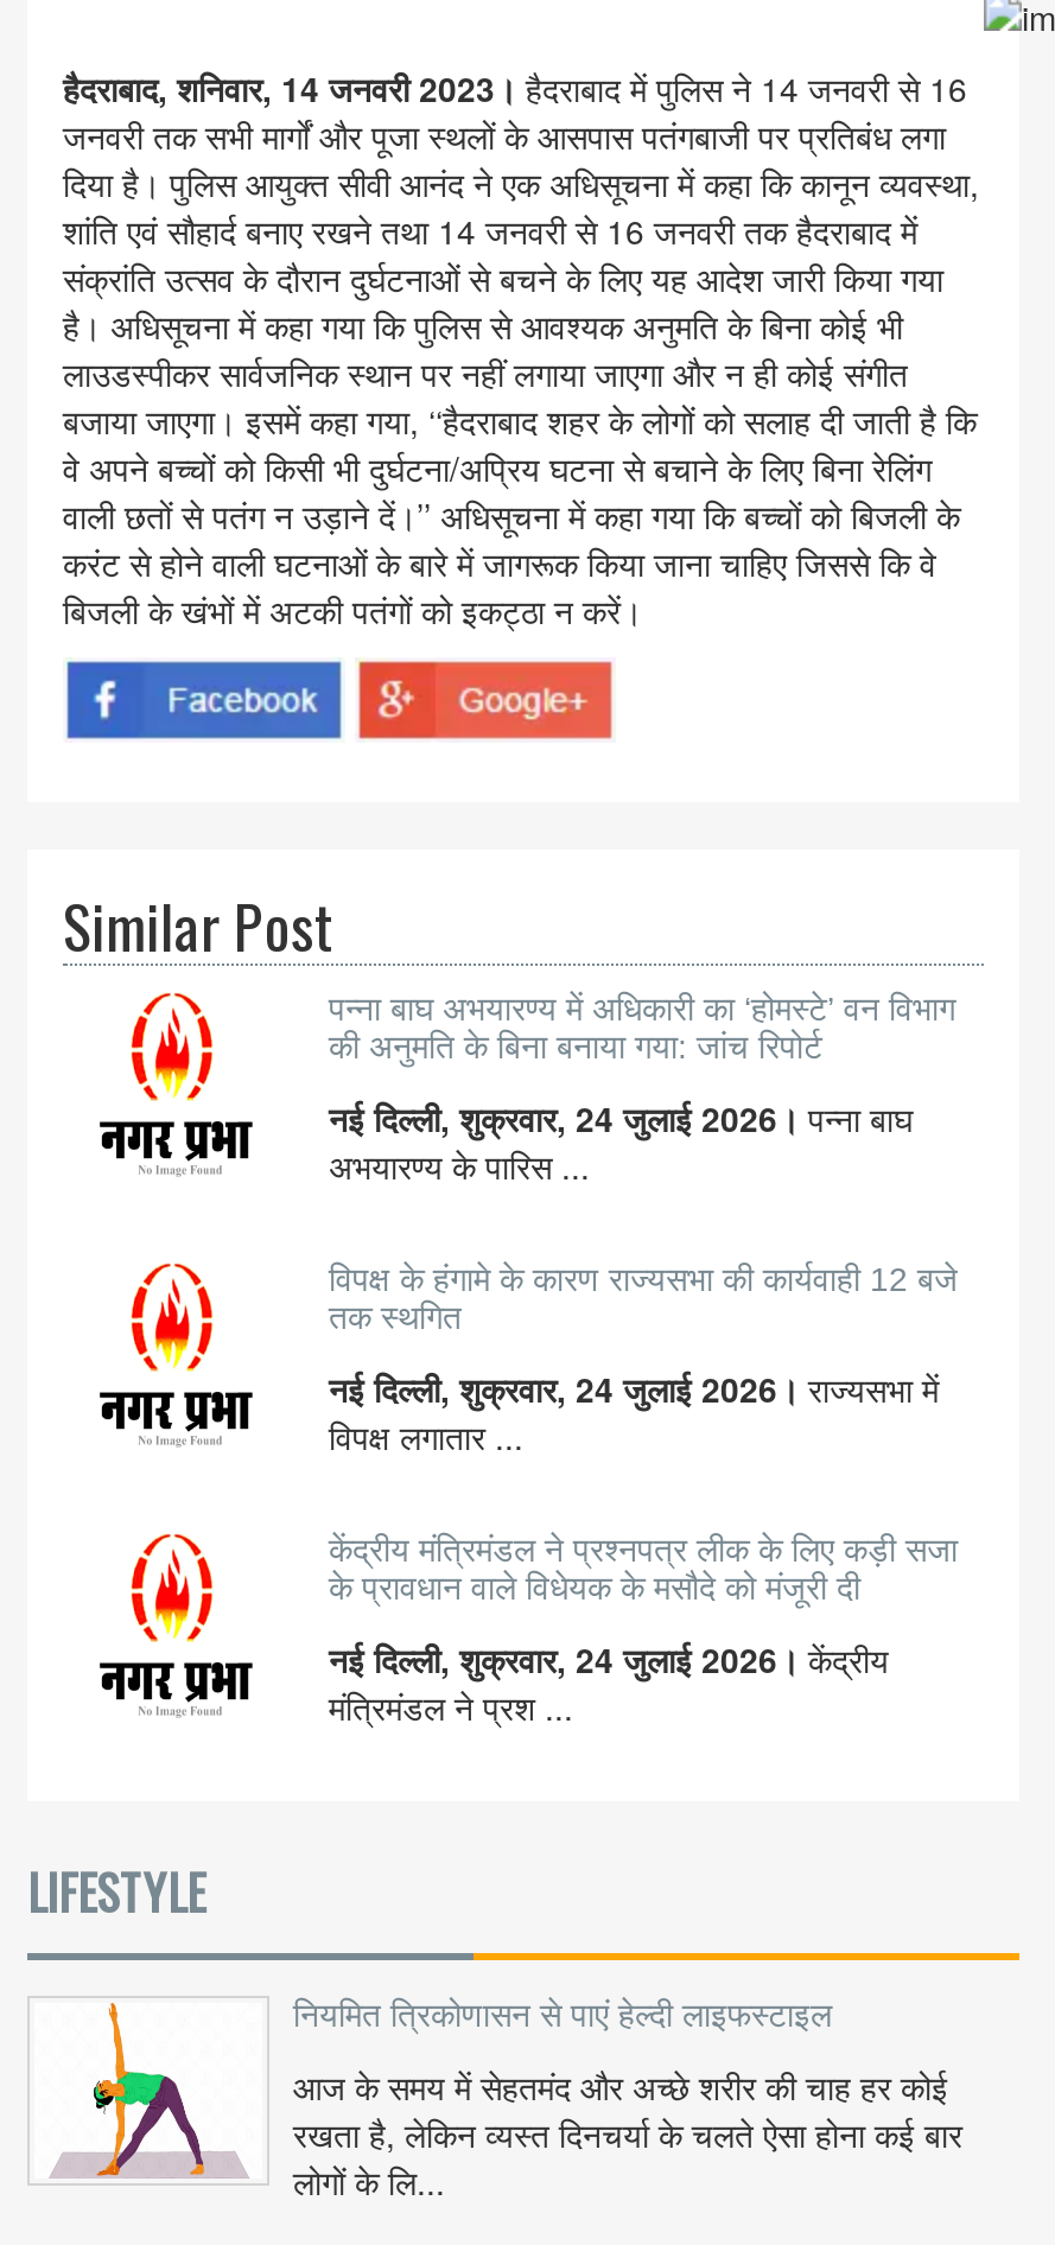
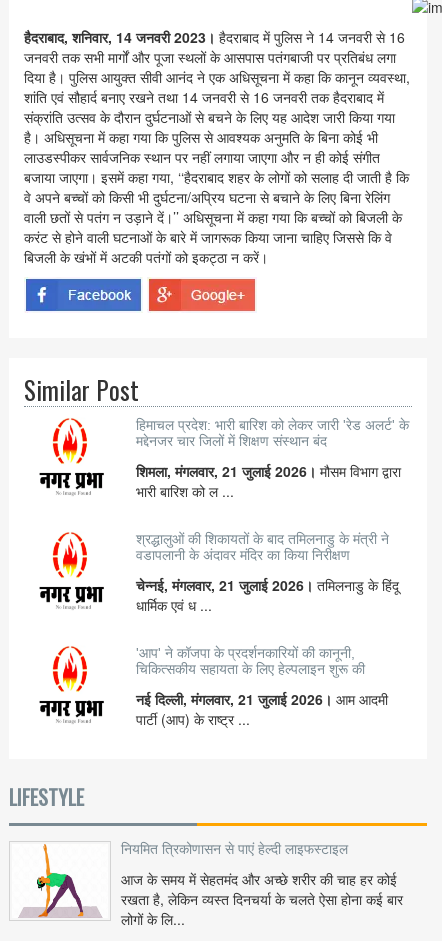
[329,990,955,1066] पन्ना बाघ अभयारण्य में अधिकारी का ‘होमस्टे’ वन विभाग | की अनुमति के बिना बनाया गया: जांच रिपोर्ट -> [136,417,409,449] हिमाचल प्रदेश: भारी बारिश को लेकर जारी 'रेड अलर्ट' के | मद्देनजर चार जिलों में शिक्षण संस्थान बंद
[329,1094,913,1189] नई दिल्ली, शुक्रवार, 24 जुलाई 2026। पन्ना बाघ | अभयारण्य के पारिस ... -> [136,461,401,501] शिमला, मंगलवार, 21 जुलाई 2026। मौसम विभाग द्वारा | भारी बारिश को ल ...
[329,1260,958,1336] विपक्ष के हंगामे के कारण राज्यसभा की कार्यवाही 12 बजे | तक स्थगित -> [136,531,389,563] श्रद्धालुओं की शिकायतों के बाद तमिलनाडु के मंत्री ने | वडापलानी के अंदावर मंदिर का किया निरीक्षण
[329,1365,939,1459] नई दिल्ली, शुक्रवार, 24 जुलाई 2026। राज्यसभा में | विपक्ष लगातार ... -> [136,575,399,615] चेन्नई, मंगलवार, 21 जुलाई 2026। तमिलनाडु के हिंदू | धार्मिक एवं ध ...
[329,1531,958,1607] केंद्रीय मंत्रिमंडल ने प्रश्नपत्र लीक के लिए कड़ी सजा | के प्रावधान वाले विधेयक के मसौदे को मंजूरी दी -> [136,645,365,677] 'आप' ने कॉजपा के प्रदर्शनकारियों की कानूनी, | चिकित्सकीय सहायता के लिए हेल्पलाइन शुरू की
[329,1635,889,1730] नई दिल्ली, शुक्रवार, 24 जुलाई 2026। केंद्रीय | मंत्रिमंडल ने प्रश ... -> [136,689,388,729] नई दिल्ली, मंगलवार, 21 जुलाई 2026। आम आदमी | पार्टी (आप) के राष्ट्र ...

